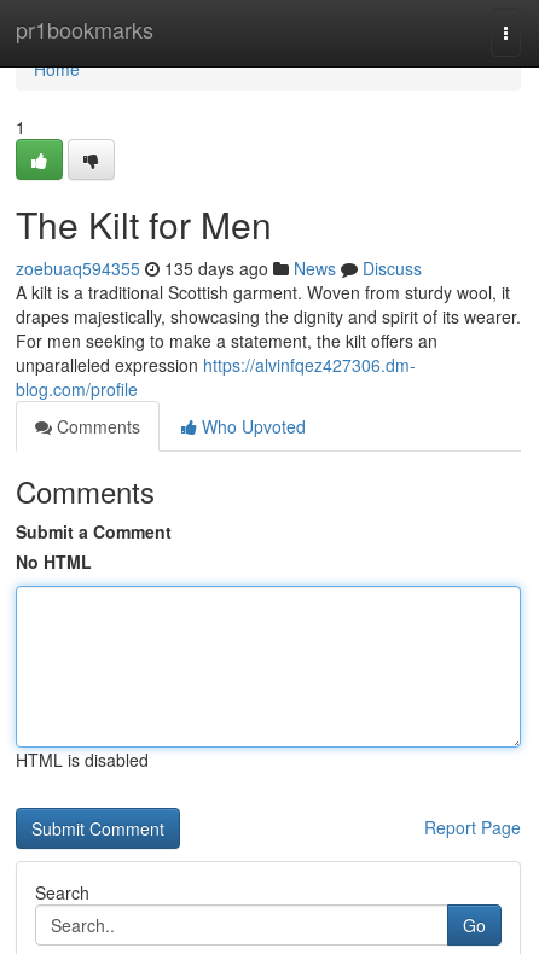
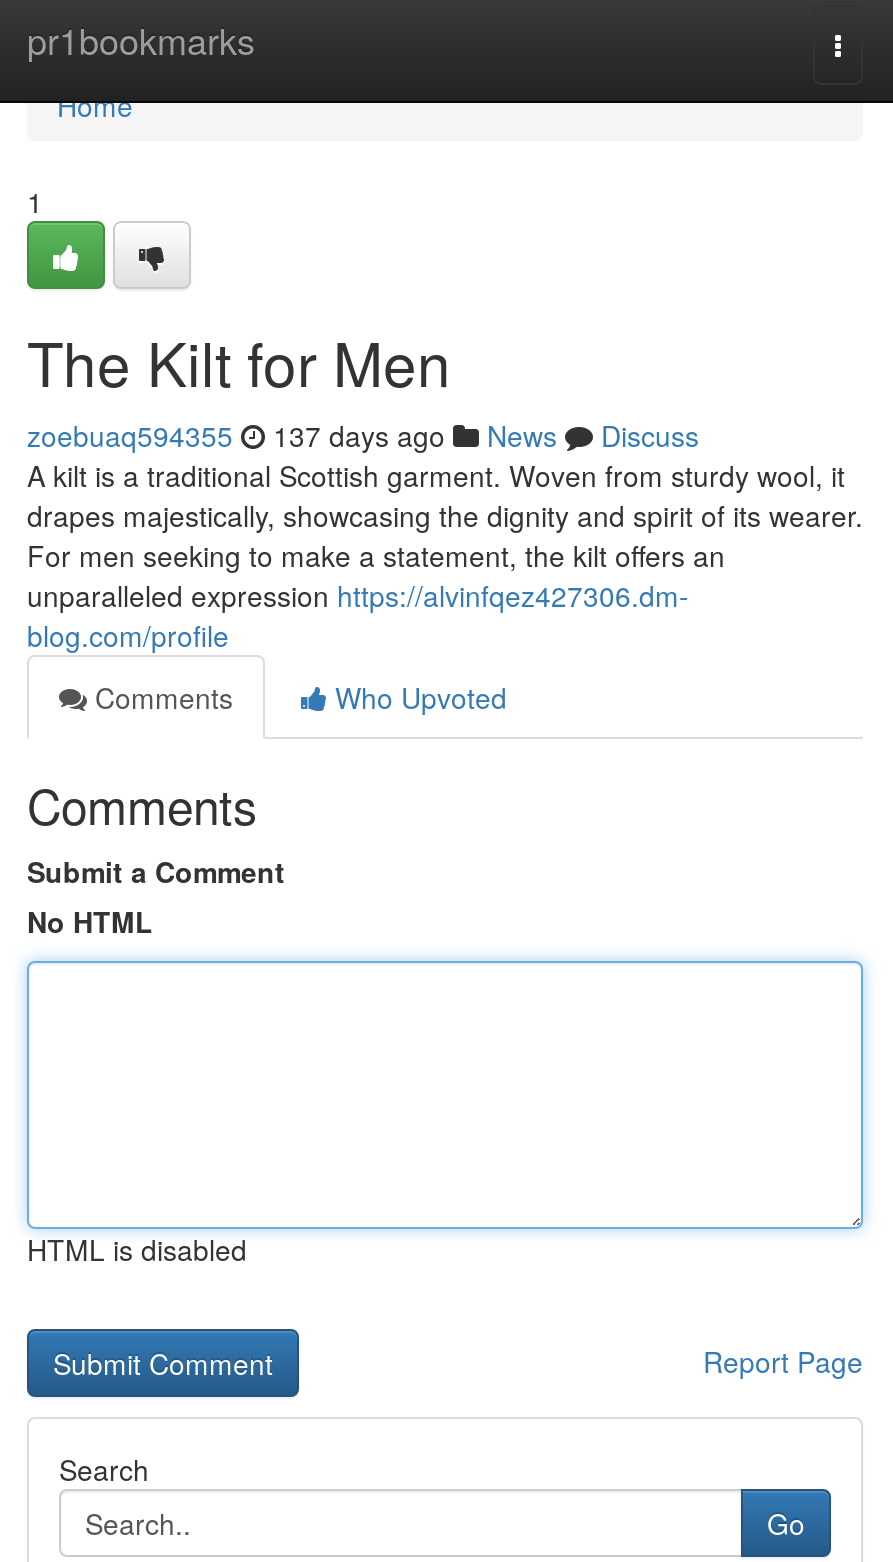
[16,256,422,280] zoebuaq594355 135 days ago News Discuss -> [27,415,699,455] zoebuaq594355 137 days ago News Discuss

